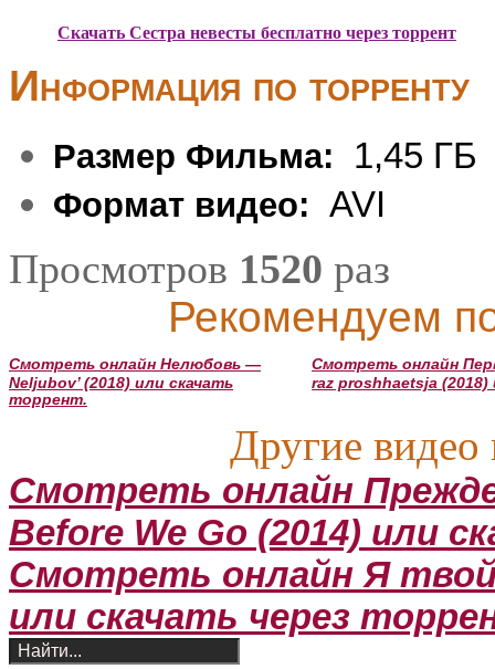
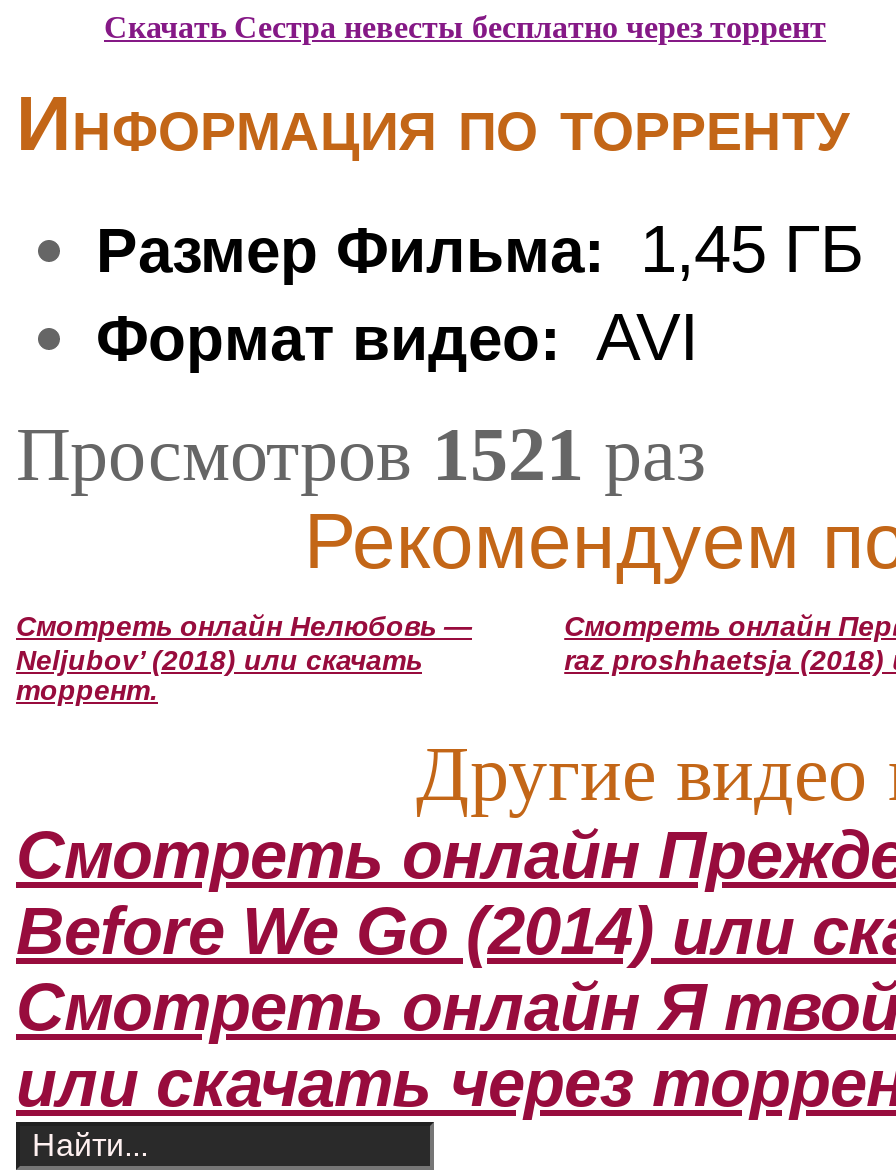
[9,245,390,292] Просмотров 1520 раз -> [16,412,706,496] Просмотров 1521 раз

